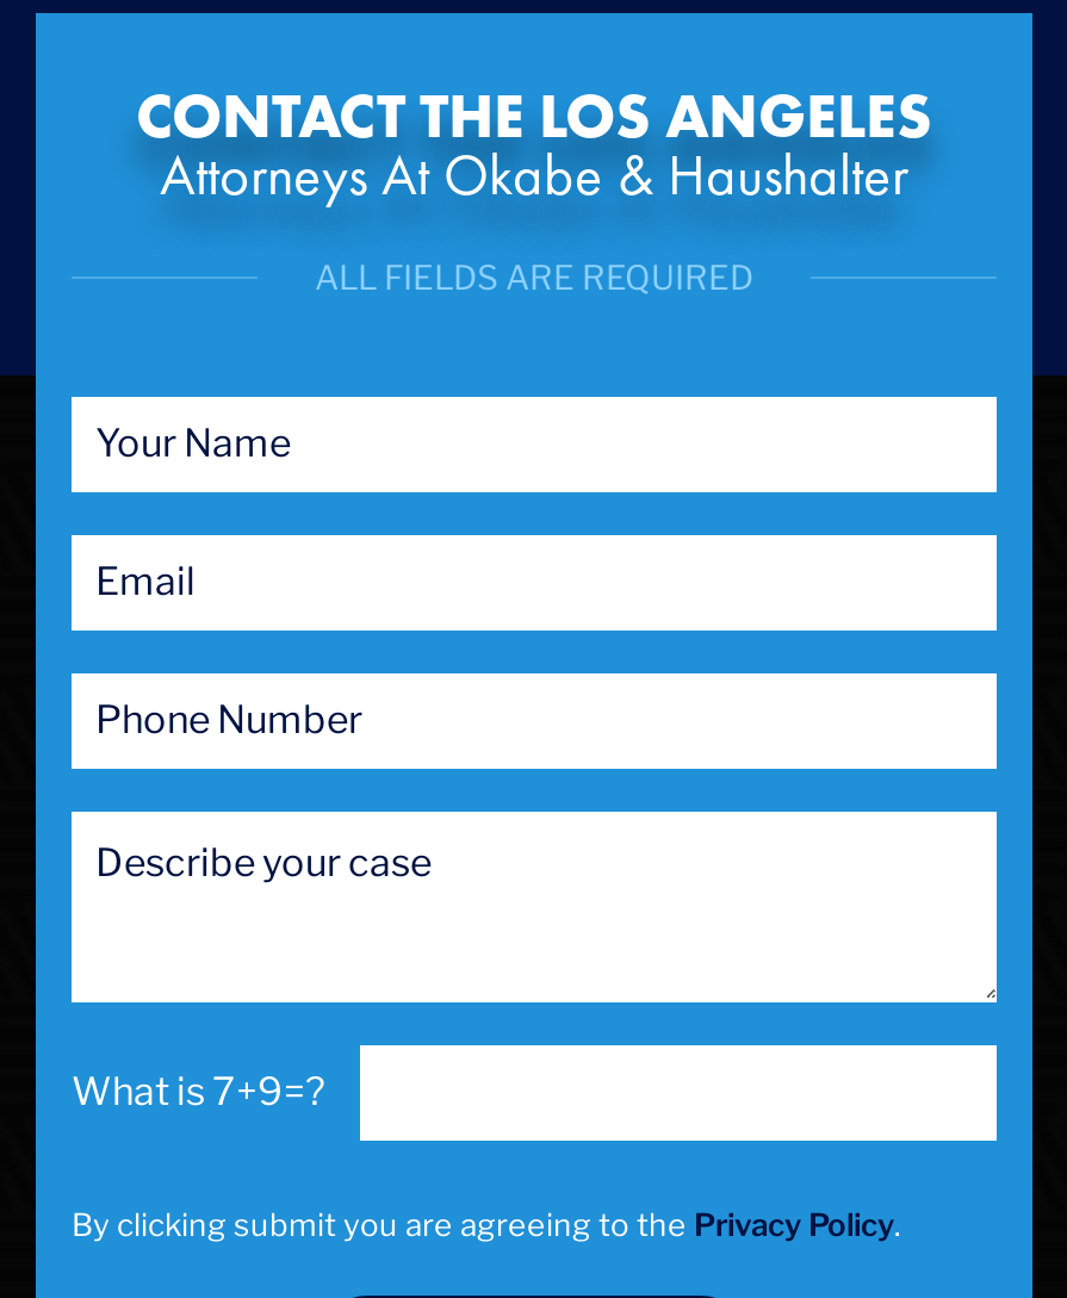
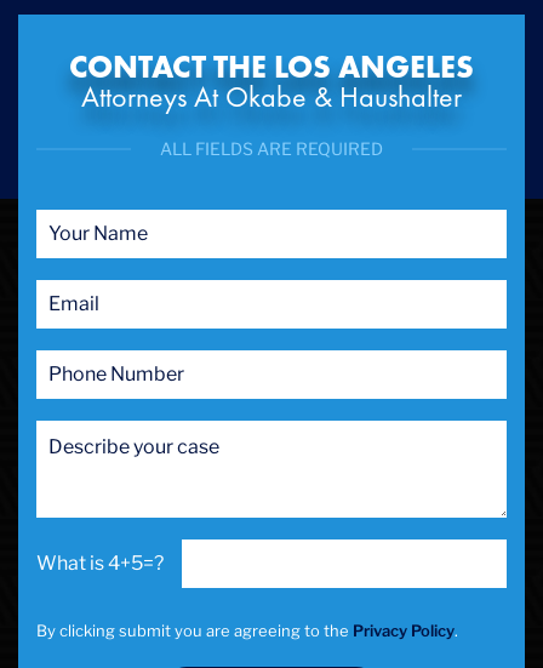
[212,1069,324,1114] 7+9=? -> [108,552,164,575] 4+5=?

